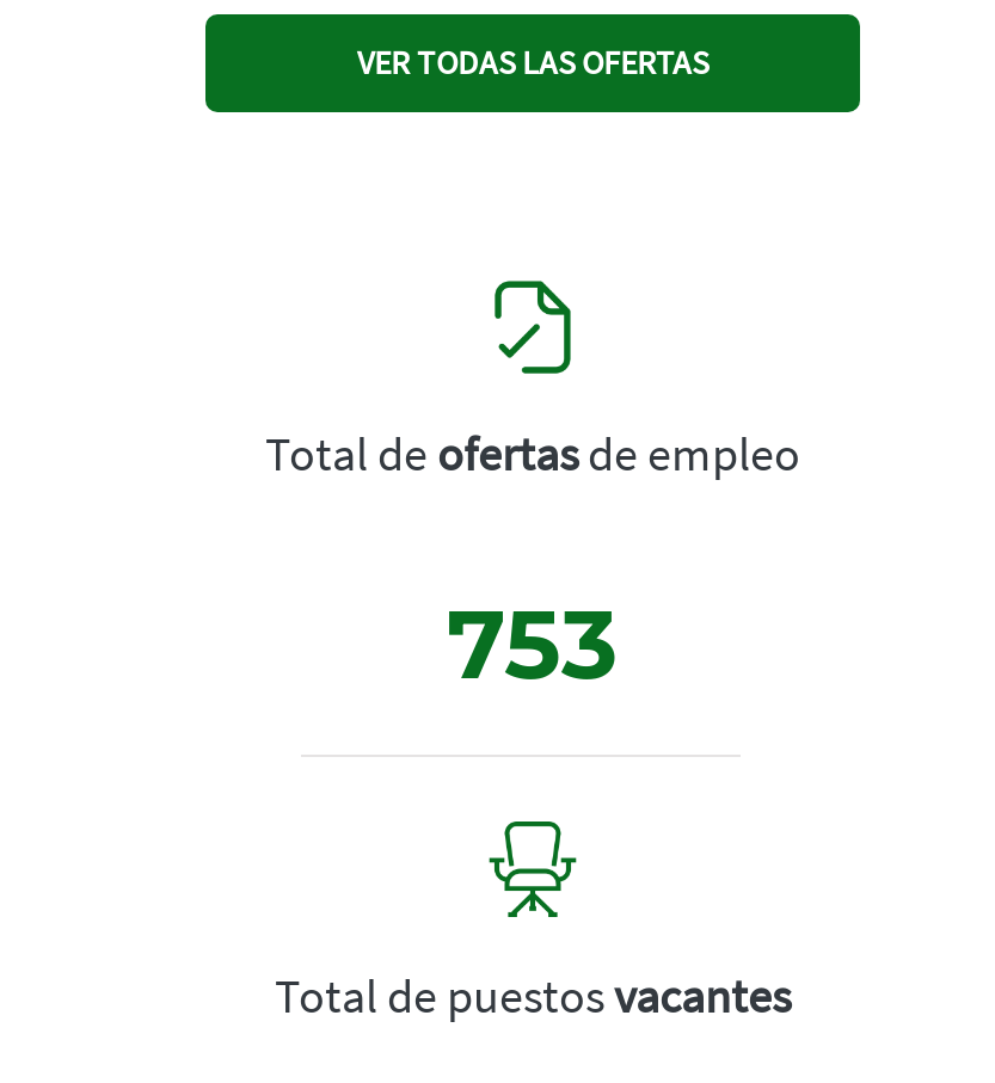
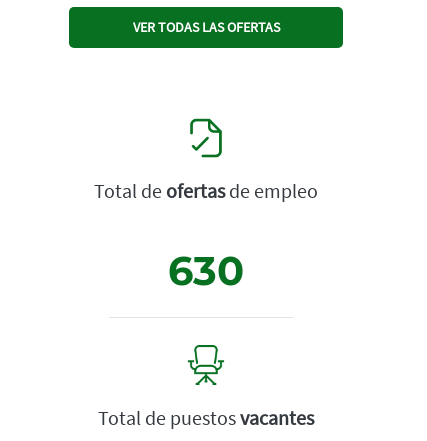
[447,586,619,703] 753 -> [168,246,244,295] 630

